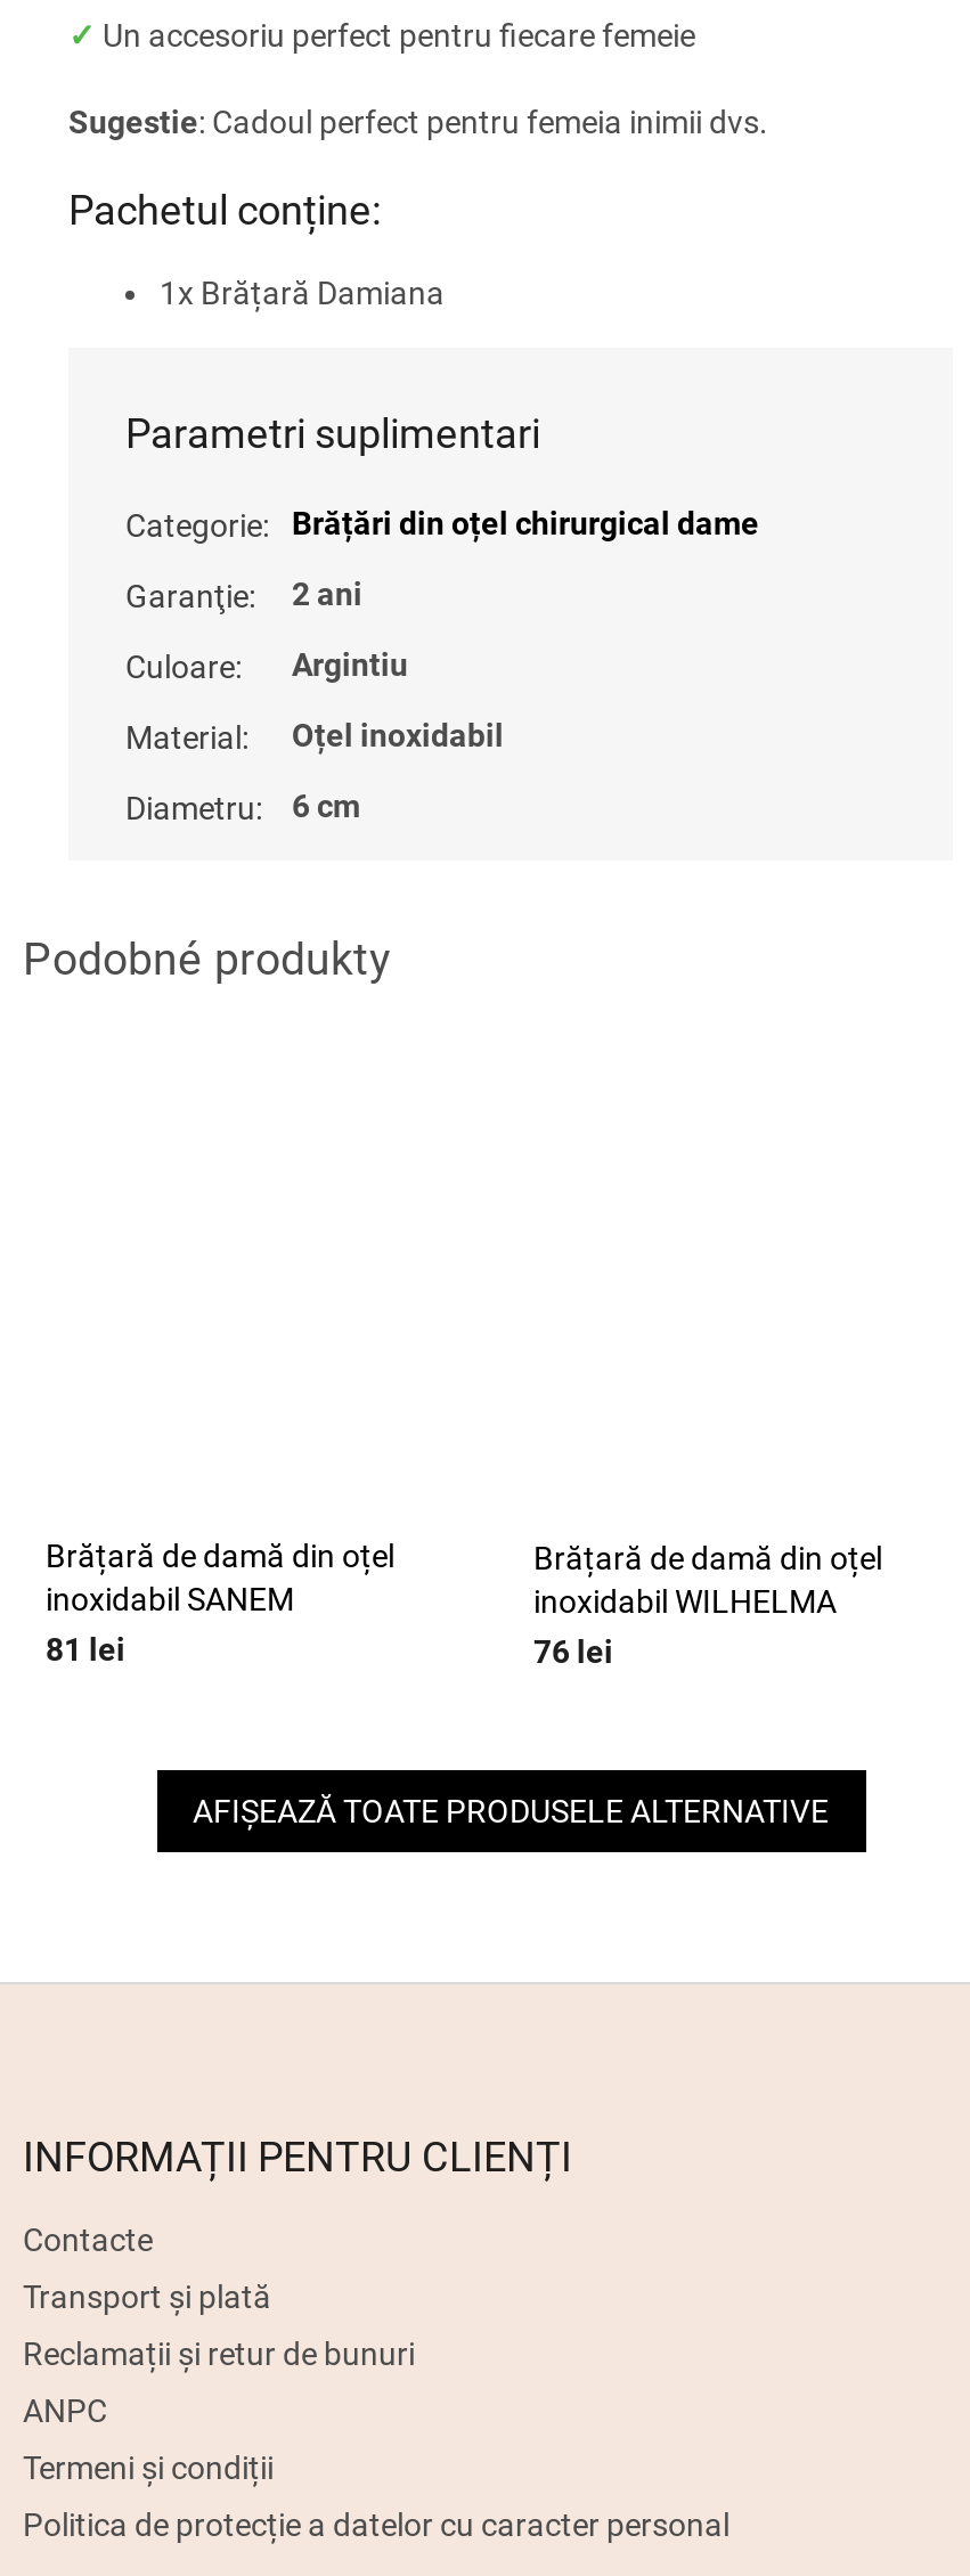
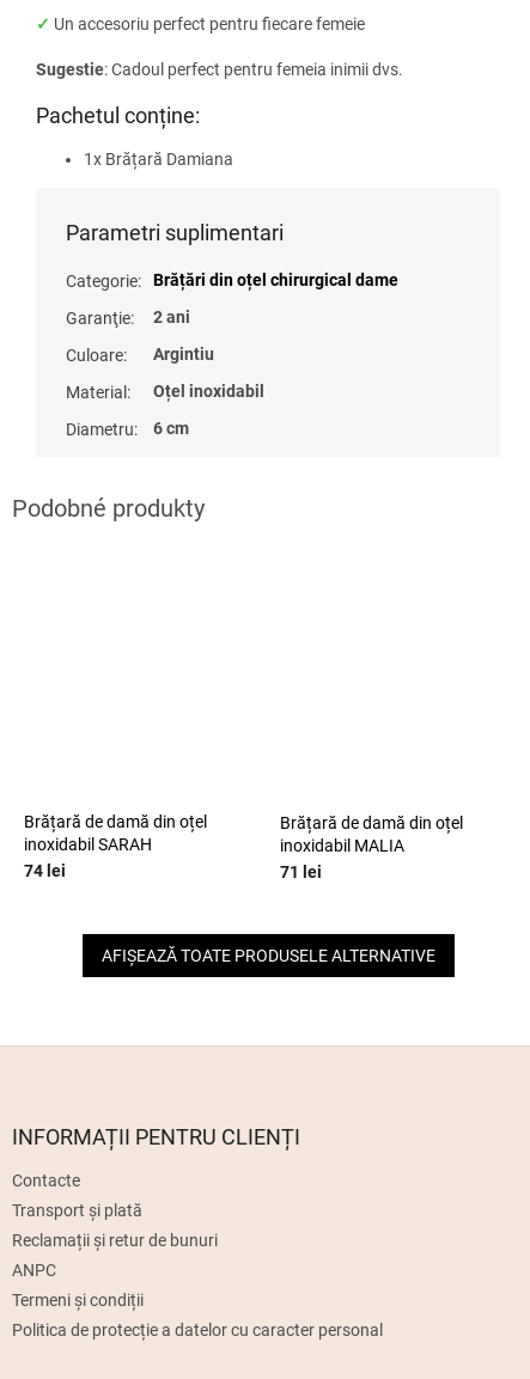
[46,1581,294,1617] inoxidabil SANEM -> [24,835,152,854] inoxidabil SARAH
[533,1583,837,1619] inoxidabil WILHELMA -> [280,836,404,855] inoxidabil MALIA
[46,1631,125,1667] 81 lei -> [24,861,66,880] 74 lei
[533,1633,613,1670] 76 lei -> [280,862,322,881] 71 lei

